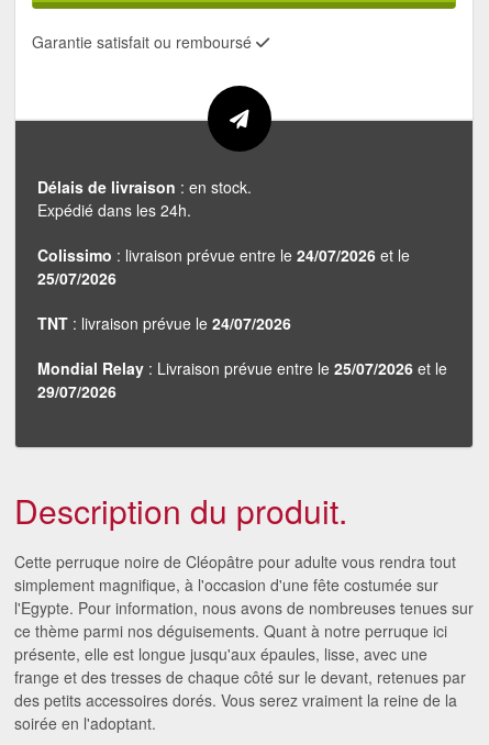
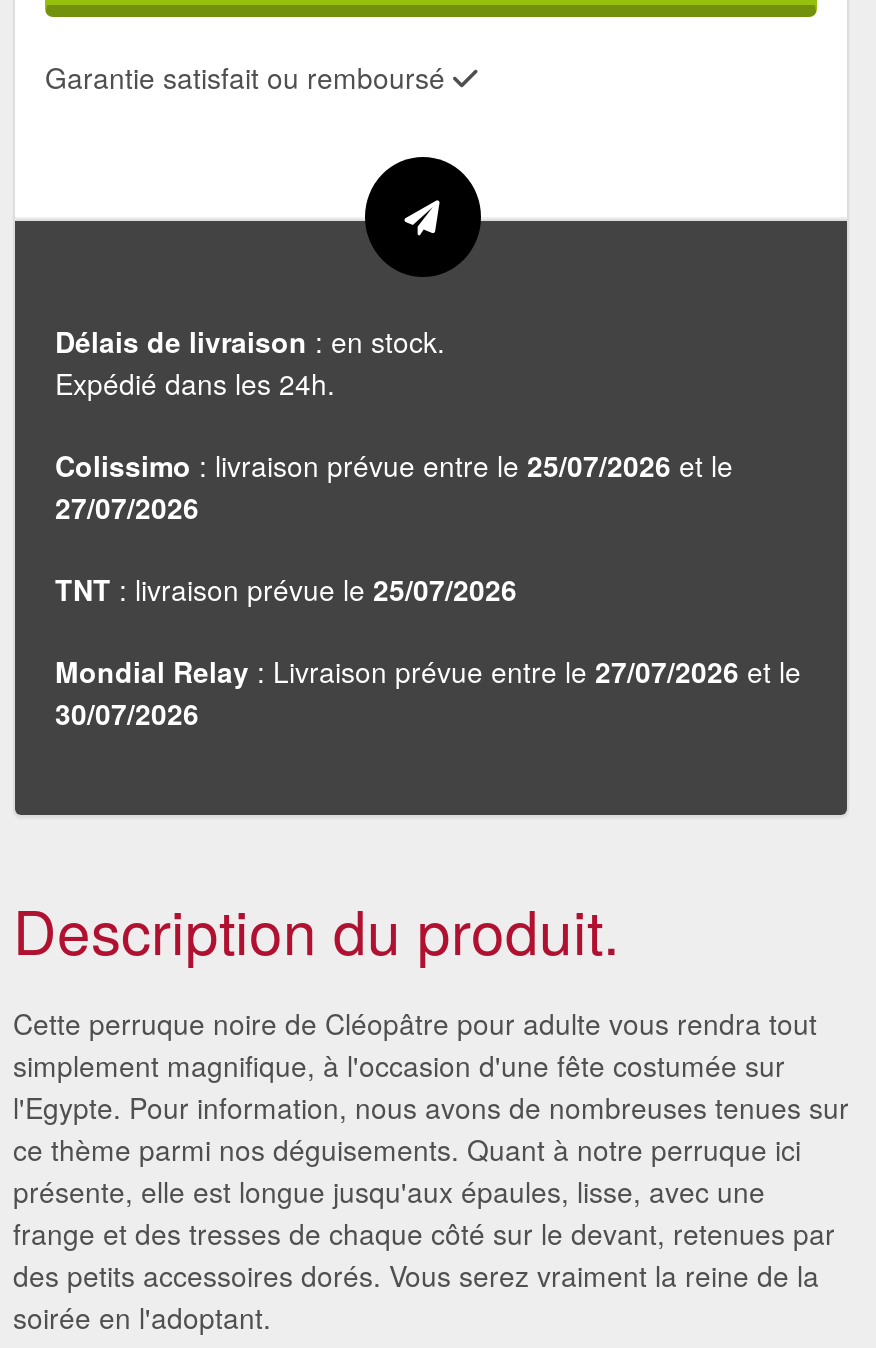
[37,244,410,266] Colissimo: livraison prévue entre le 24/07/2026 et le -> [55,445,733,485] Colissimo: livraison prévue entre le 25/07/2026 et le
[37,267,116,289] 25/07/2026 -> [55,487,199,527] 27/07/2026
[37,312,291,334] TNT: livraison prévue le 24/07/2026 -> [55,569,517,609] TNT: livraison prévue le 25/07/2026
[37,357,447,379] Mondial Relay: Livraison prévue entre le 25/07/2026 et le -> [55,651,801,691] Mondial Relay: Livraison prévue entre le 27/07/2026 et le
[37,380,116,402] 29/07/2026 -> [55,693,199,733] 30/07/2026

